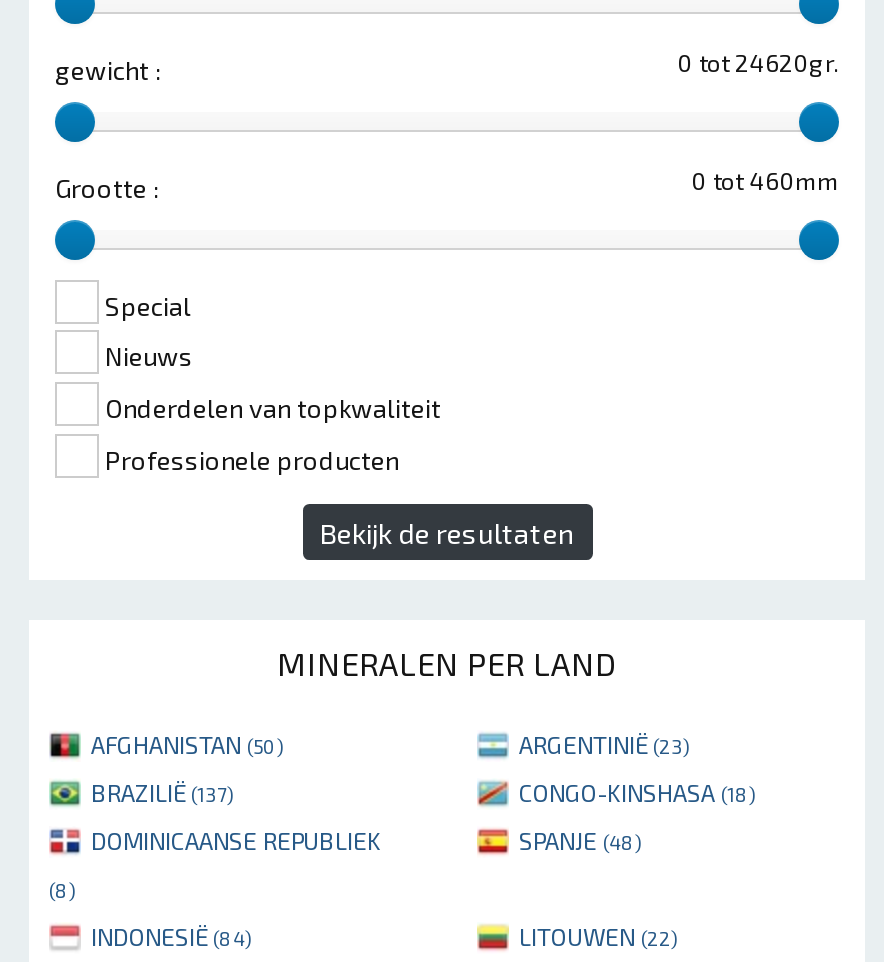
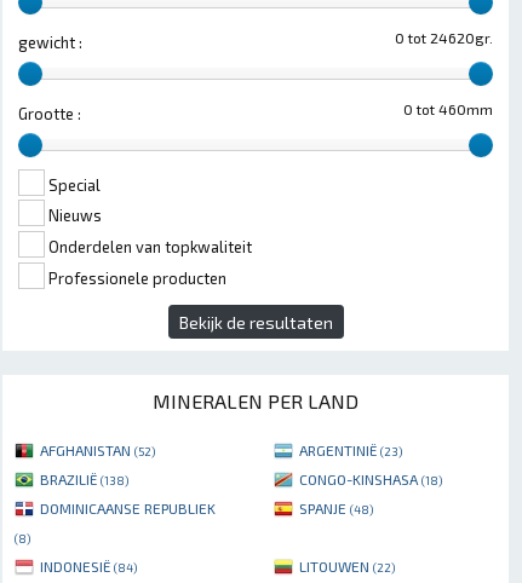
[91,731,283,759] AFGHANISTAN (50) -> [40,442,155,459] AFGHANISTAN (52)
[91,779,233,807] BRAZILIË (137) -> [40,471,128,488] BRAZILIË (138)

